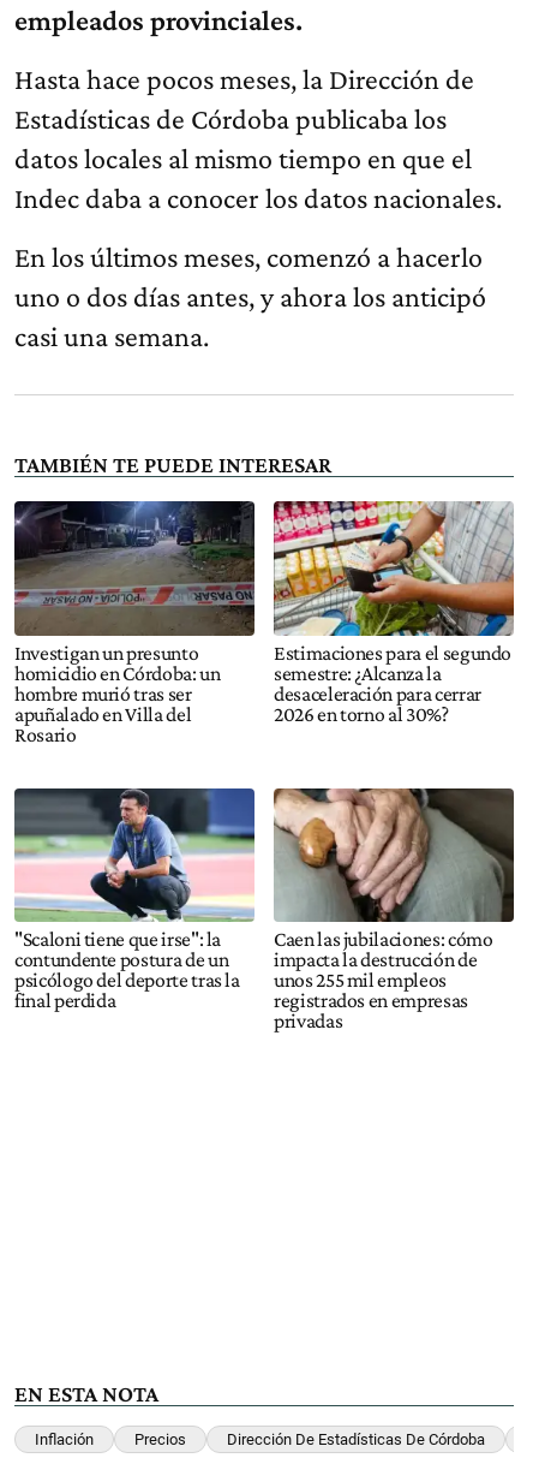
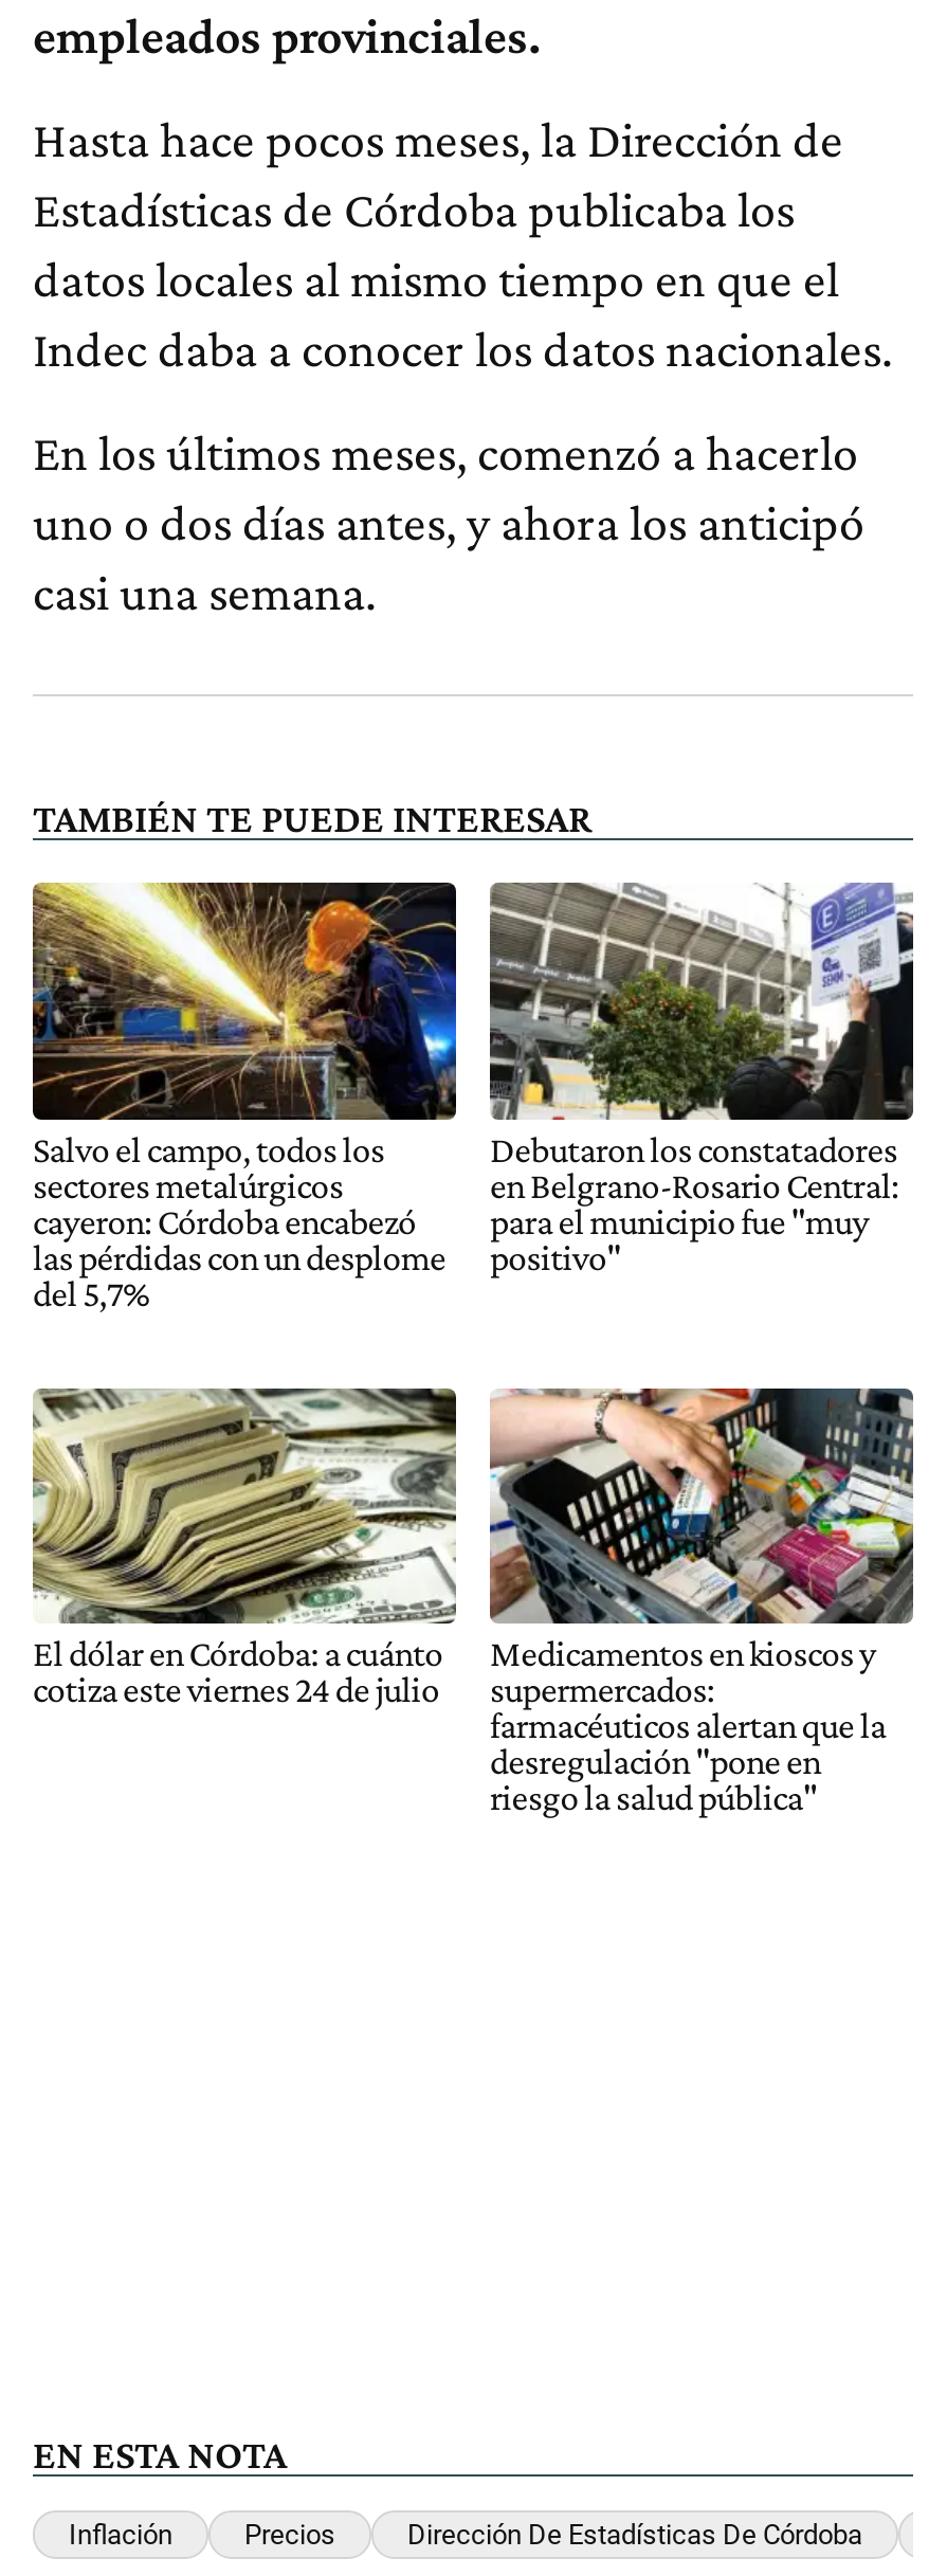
[13,500,256,746] [image] | Investigan un presunto | homicidio en Córdoba: un | hombre murió tras ser | apuñalado en Villa del | Rosario -> [31,881,458,1313] [image] | Salvo el campo, todos los | sectores metalúrgicos | cayeron: Córdoba encabezó | las pérdidas con un desplome | del 5,7%
[273,500,515,725] [image] | Estimaciones para el segundo | semestre: ¿Alcanza la | desaceleración para cerrar | 2026 en torno al 30%? -> [488,881,915,1277] [image] | Debutaron los constatadores | en Belgrano-Rosario Central: | para el municipio fue "muy | positivo"
[13,787,256,1012] [image] | "Scaloni tiene que irse": la | contundente postura de un | psicólogo del deporte tras la | final perdida -> [31,1386,458,1710] [image] | El dólar en Córdoba: a cuánto | cotiza este viernes 24 de julio
[274,787,515,1032] [image] | Caen las jubilaciones: cómo | impacta la destrucción de | unos 255 mil empleos | registrados en empresas | privadas -> [490,1386,915,1818] [image] | Medicamentos en kioscos y | supermercados: | farmacéuticos alertan que la | desregulación "pone en | riesgo la salud pública"

